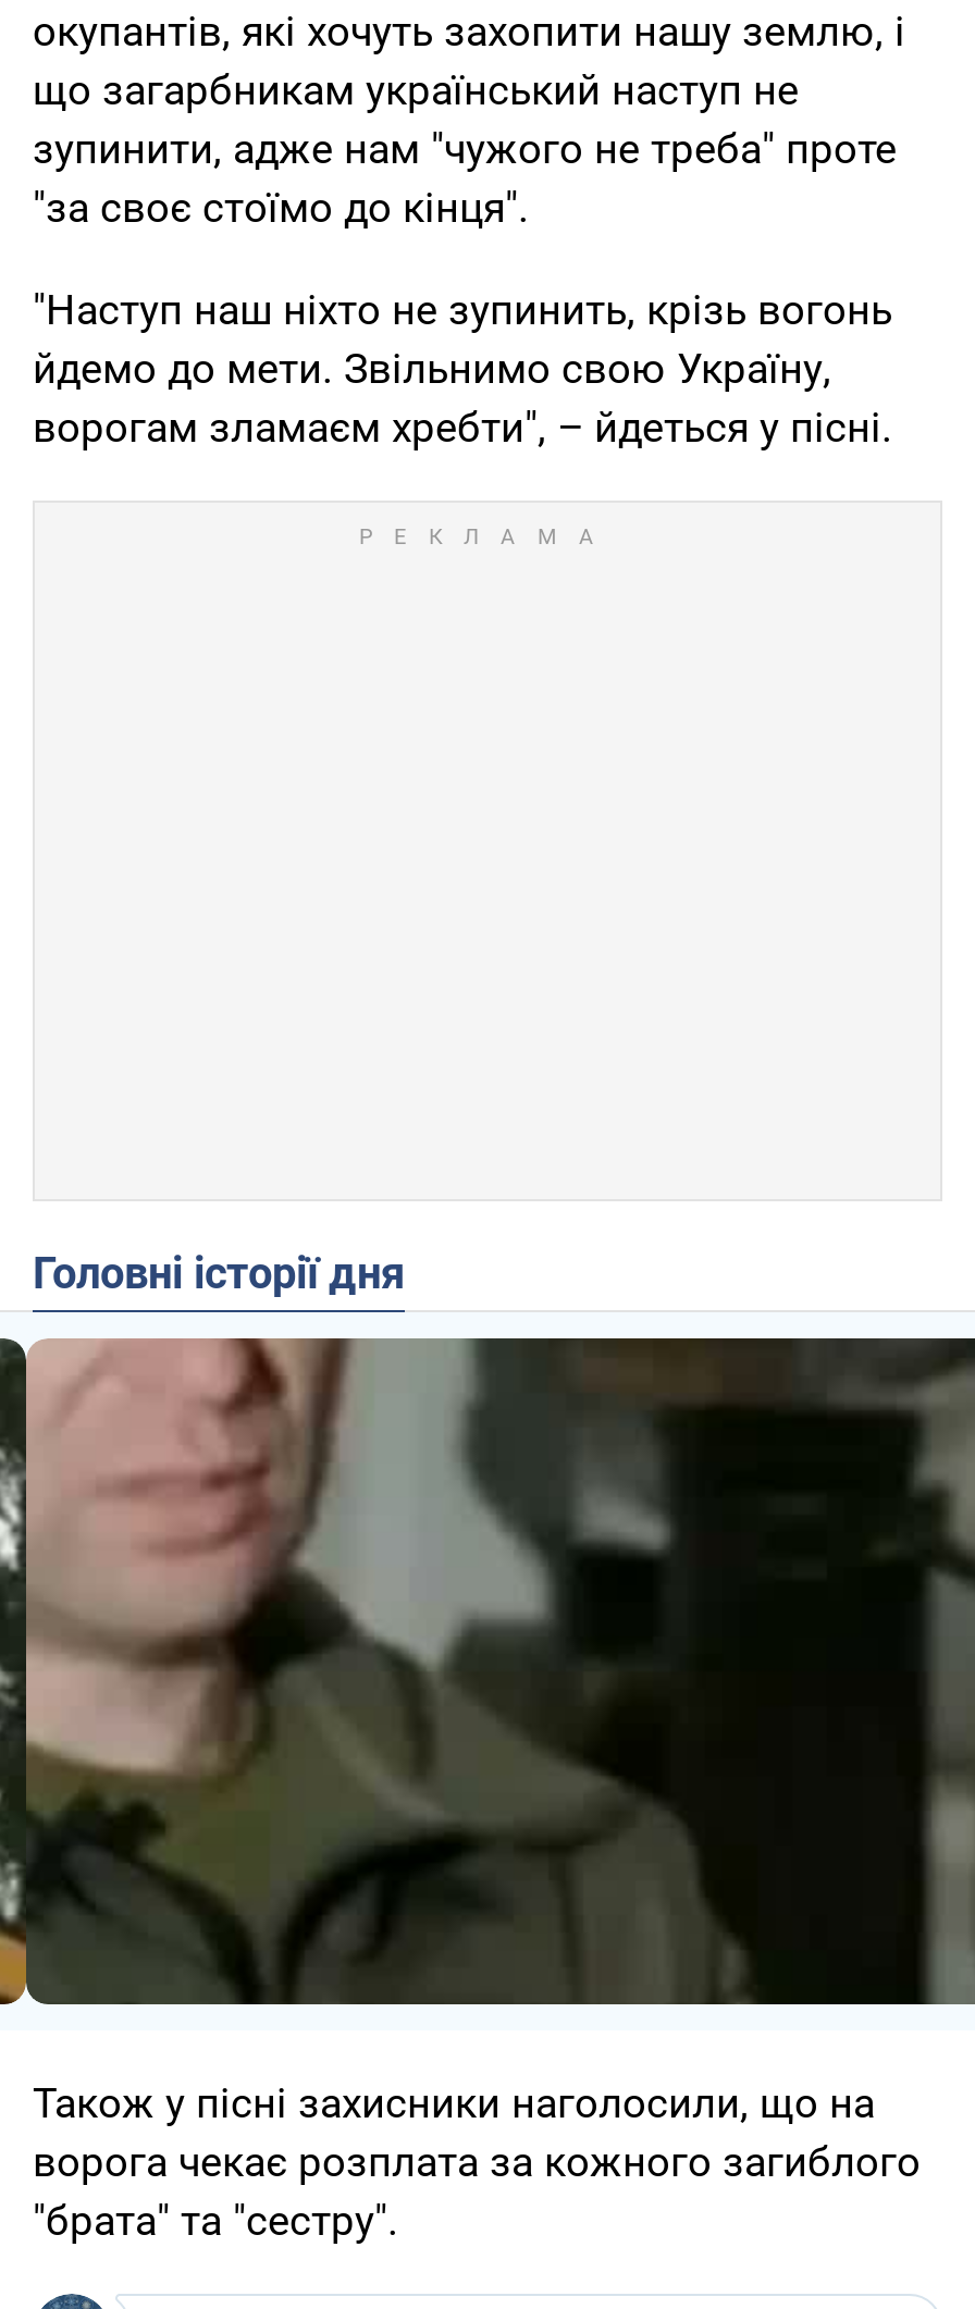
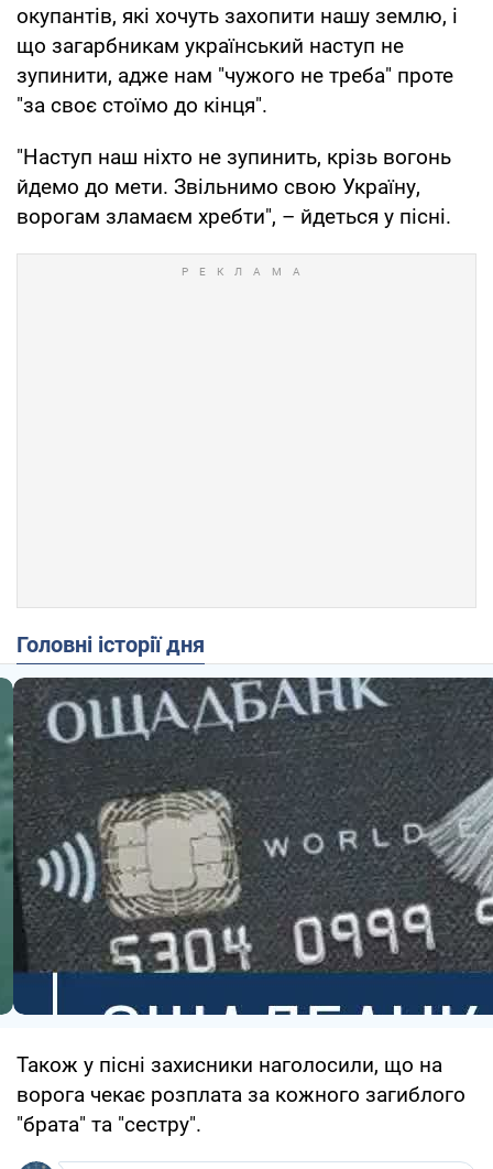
[7,1336,968,2007] [image] -> [3,676,490,1016] [image]

